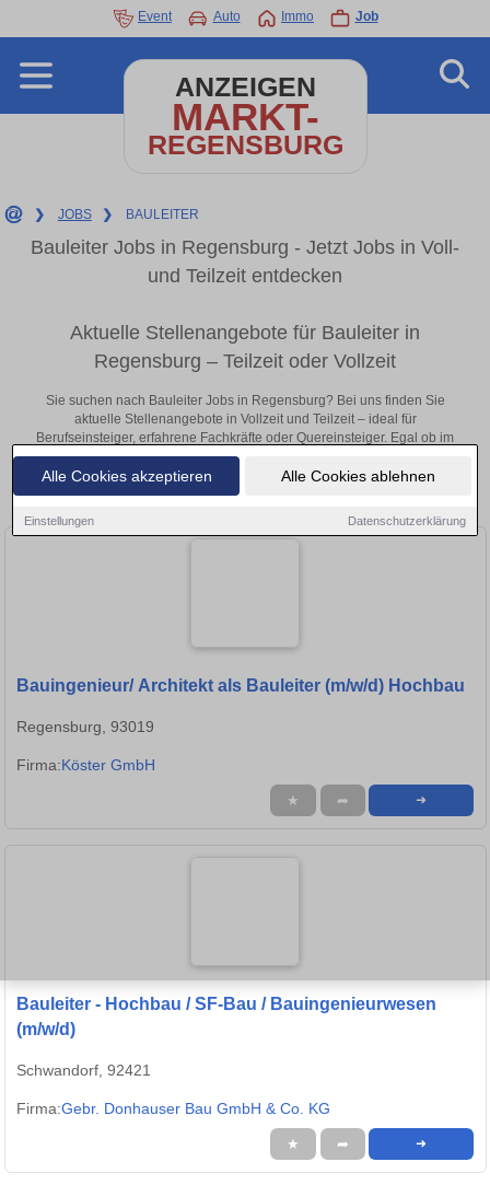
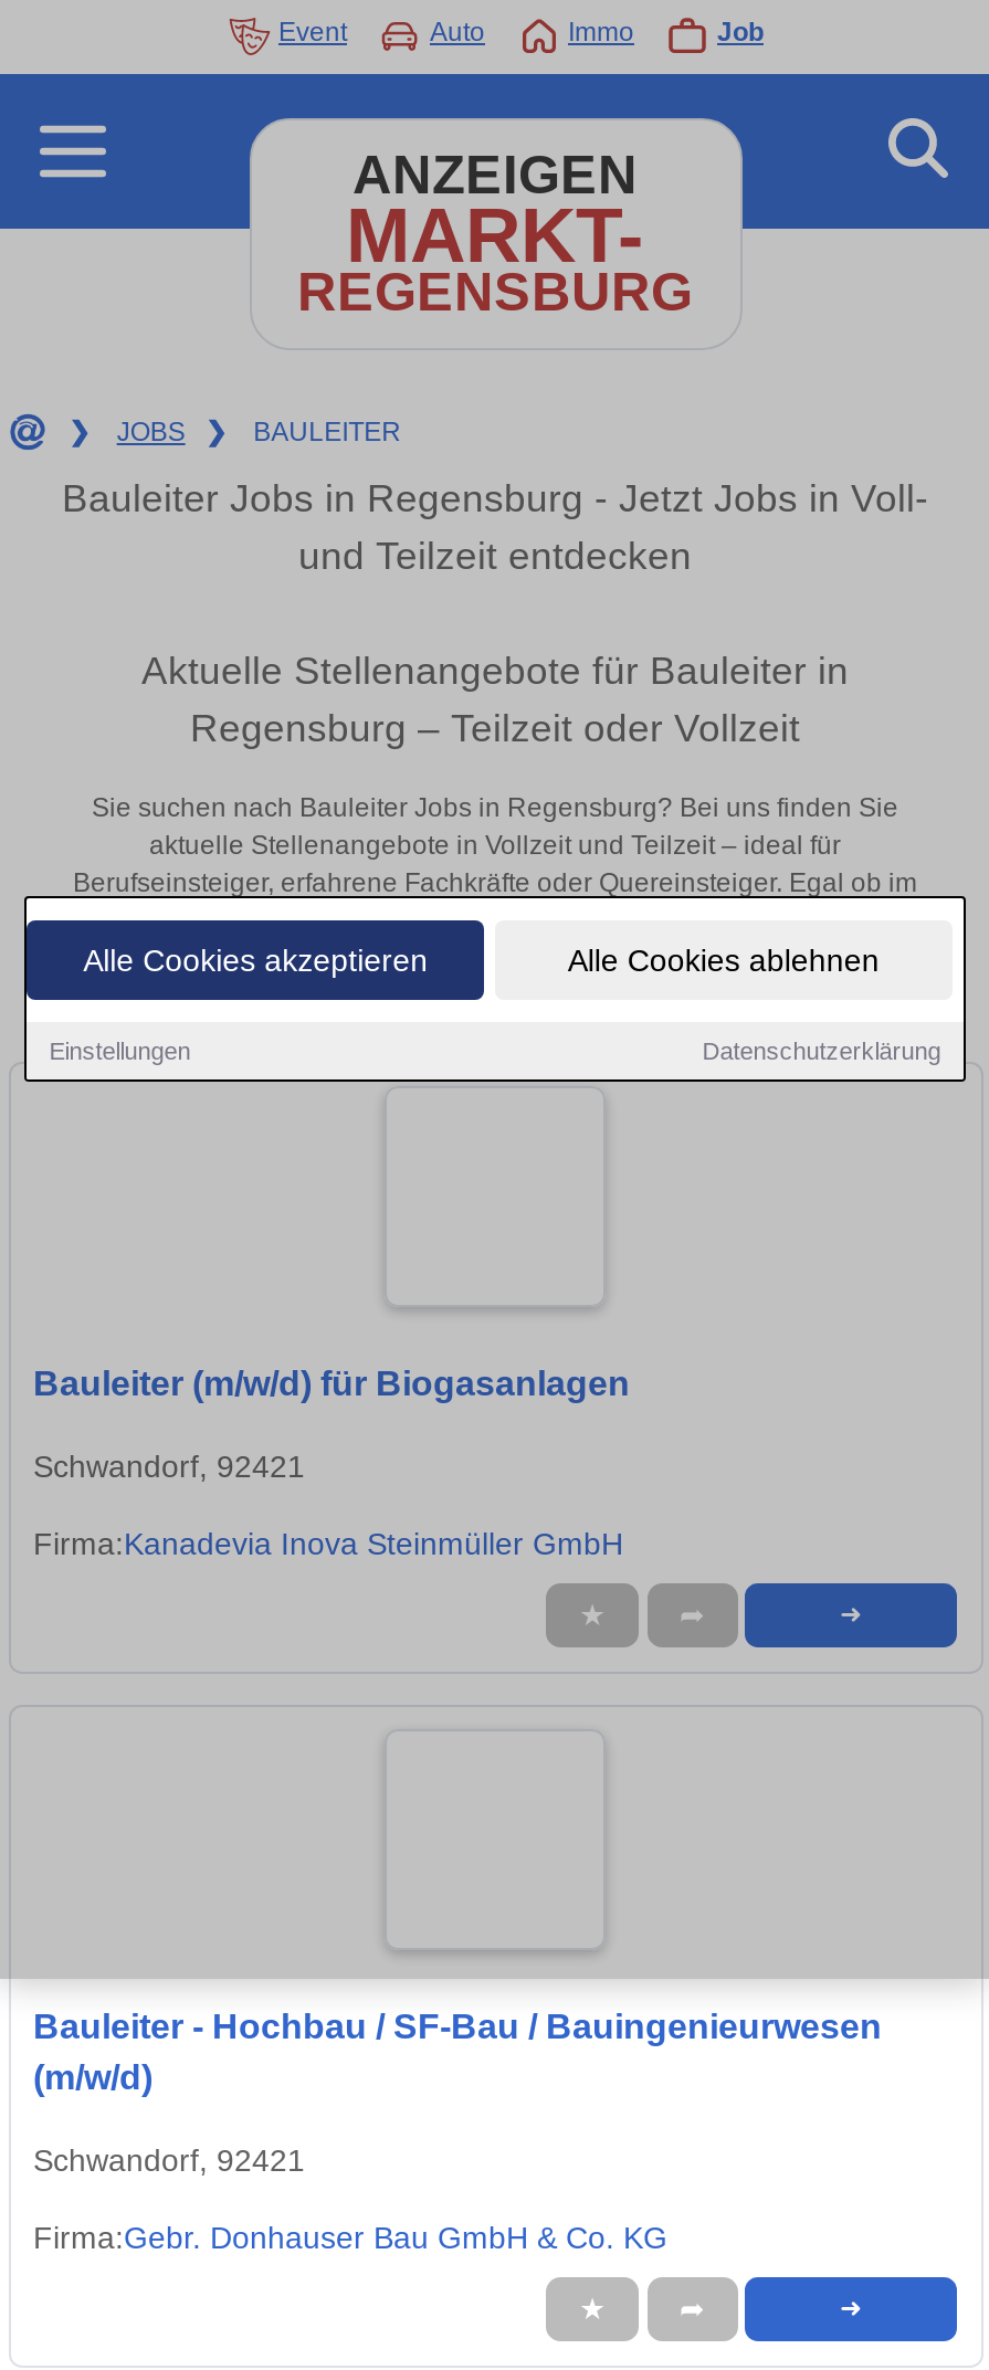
[16,676,465,695] Bauingenieur/ Architekt als Bauleiter (m/w/d) Hochbau -> [33,1364,630,1402] Bauleiter (m/w/d) für Biogasanlagen
[16,717,154,735] Regensburg, 93019 -> [33,1448,305,1483] Schwandorf, 92421
[16,756,155,773] Firma:Köster GmbH -> [33,1525,623,1561] Firma:Kanadevia Inova Steinmüller GmbH

